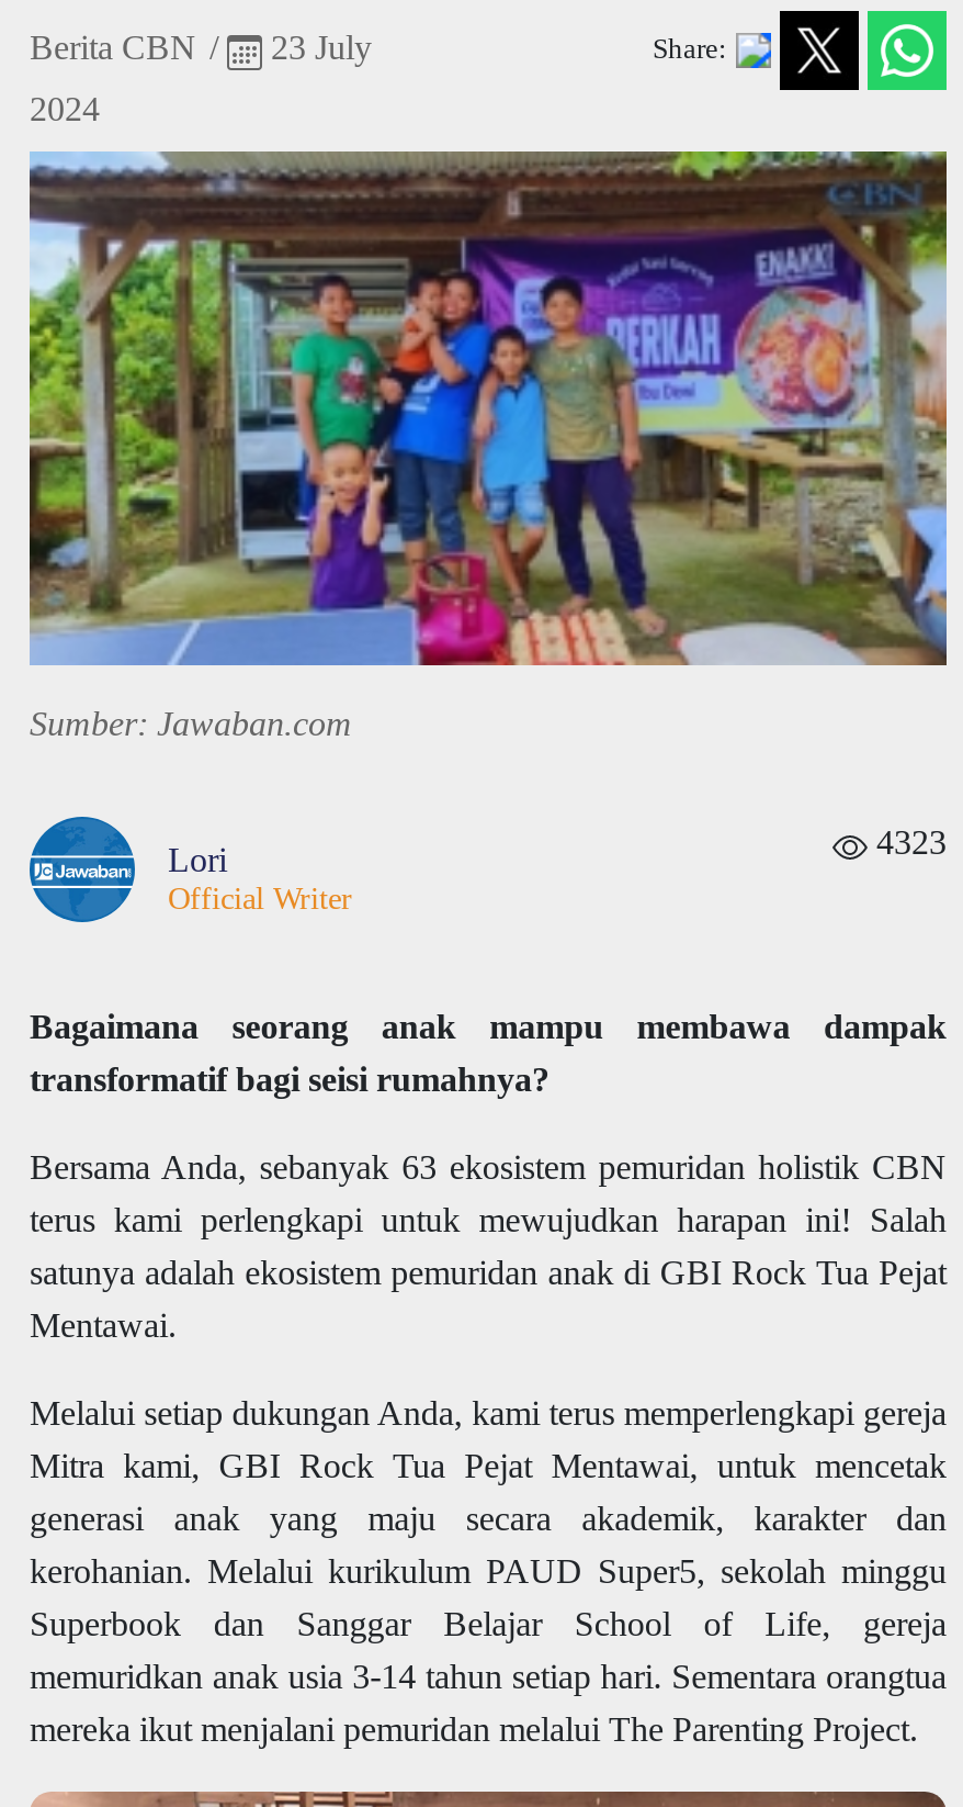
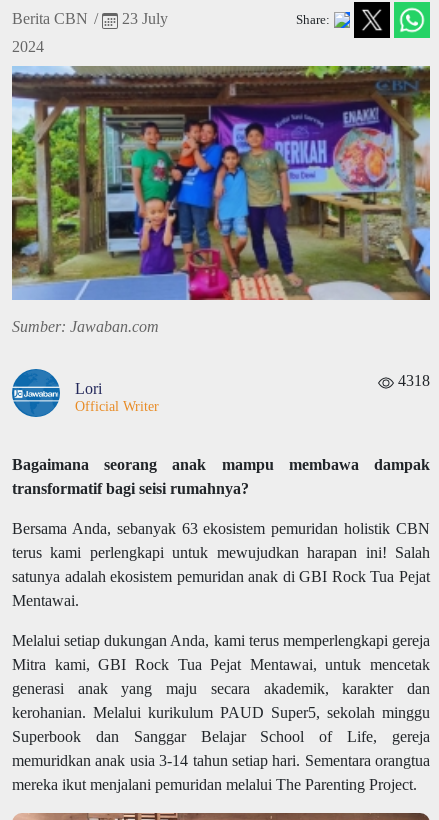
[868,824,947,861] 4323 -> [394,372,430,389] 4318

